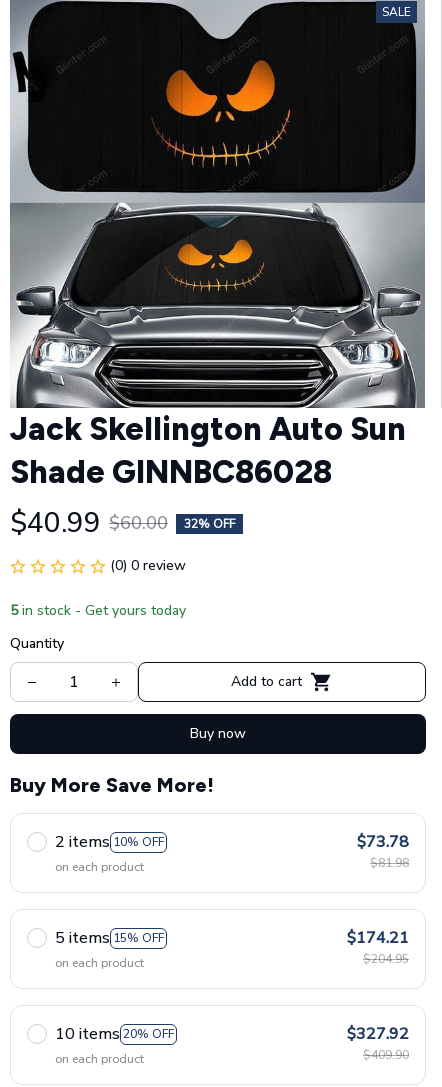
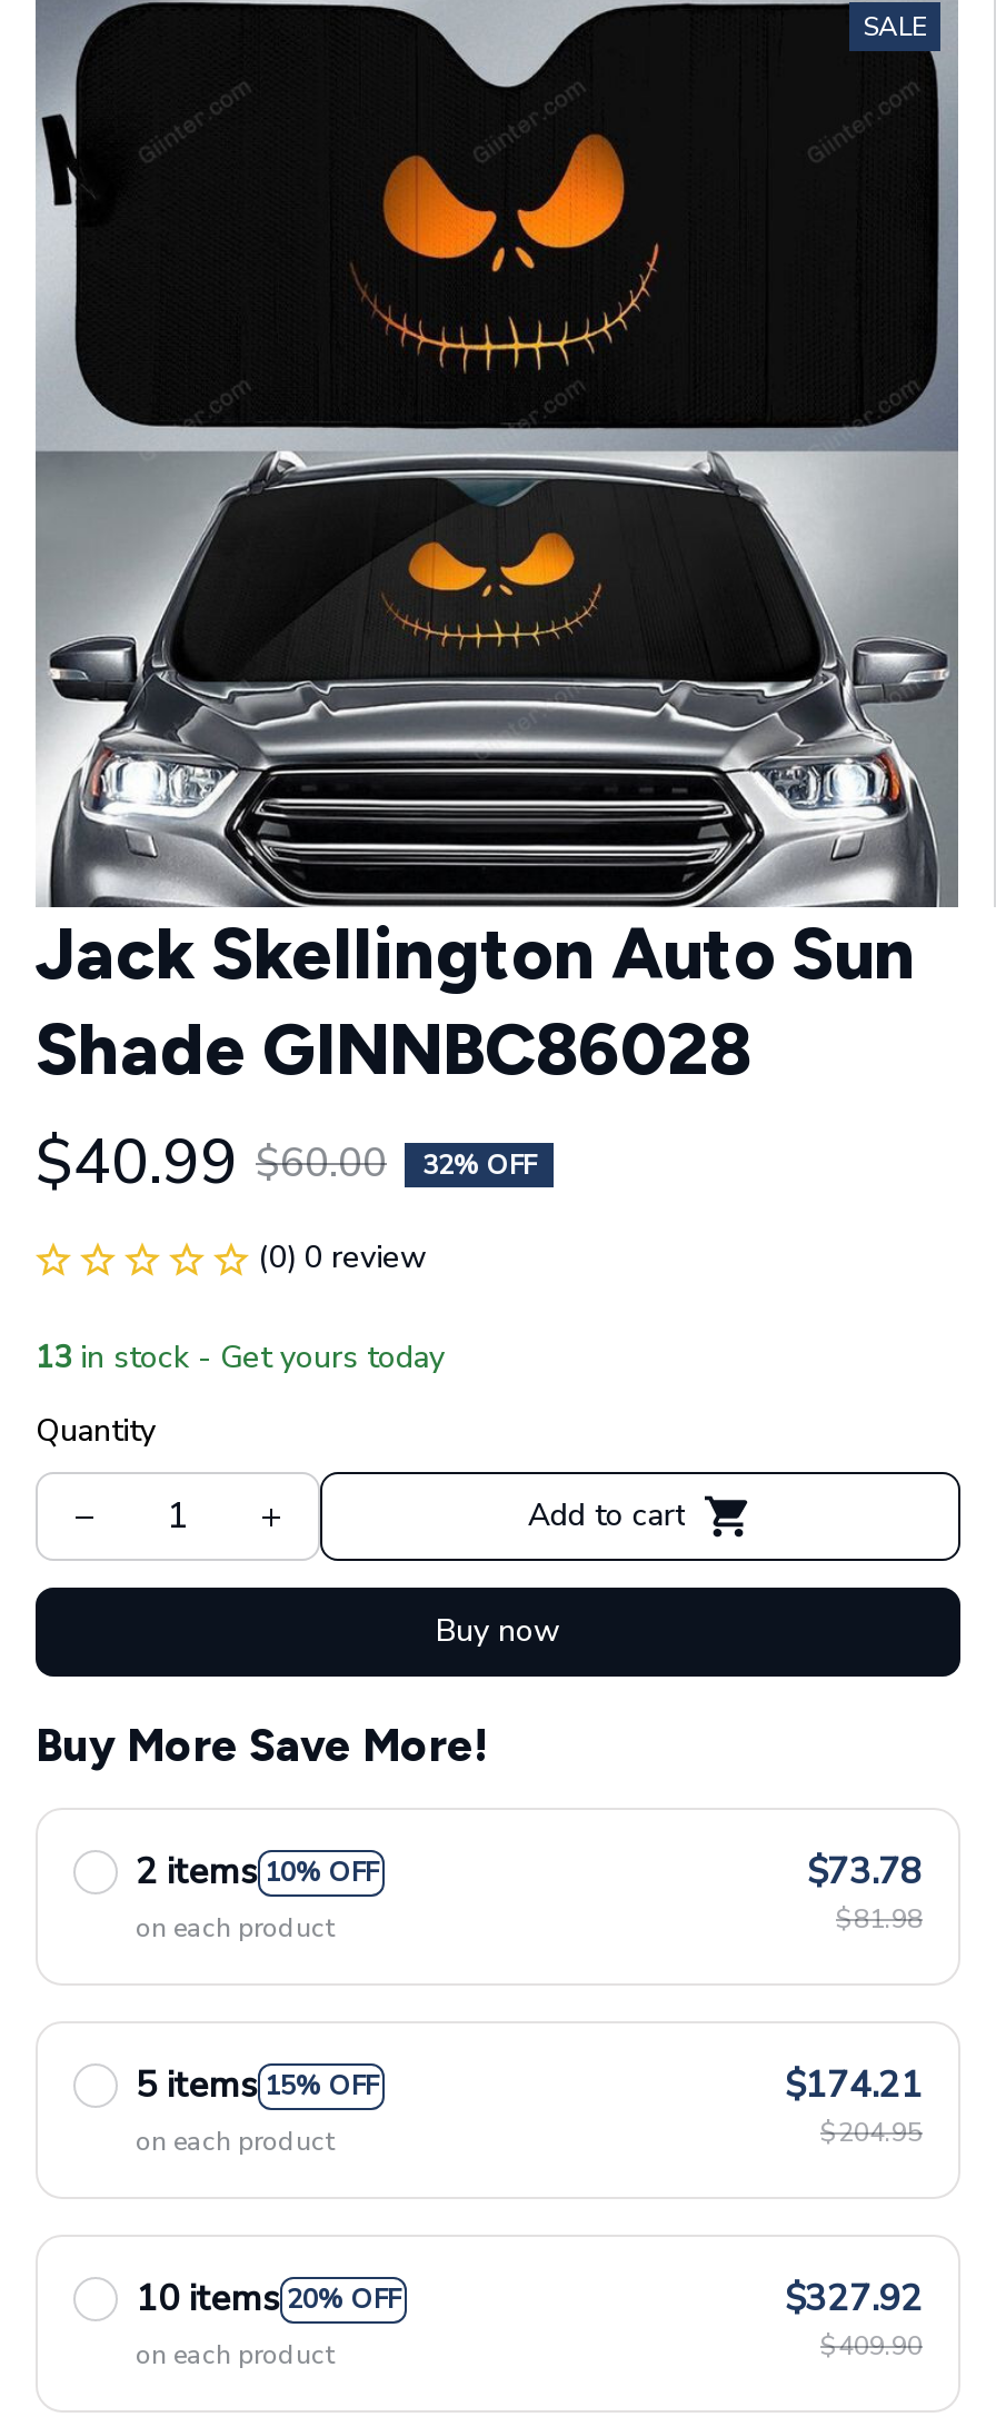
[10,601,186,620] 5 in stock - Get yours today -> [36,1336,445,1379] 13 in stock - Get yours today

